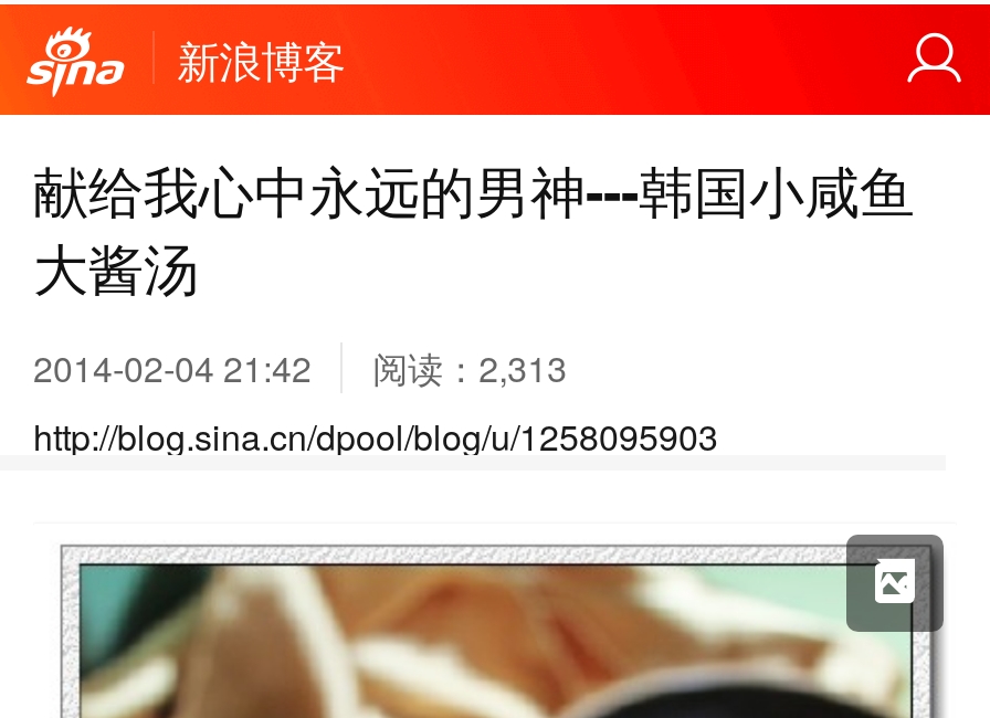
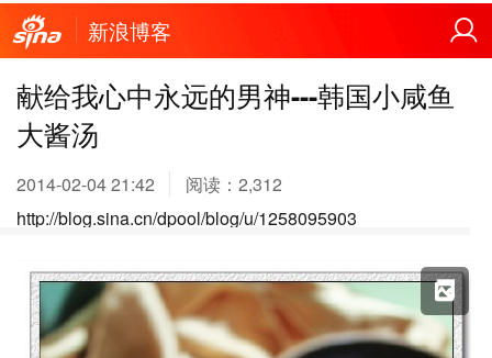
[33,342,567,393] 2014-02-04 21:42 阅读：2,313 -> [16,171,282,197] 2014-02-04 21:42 阅读：2,312

